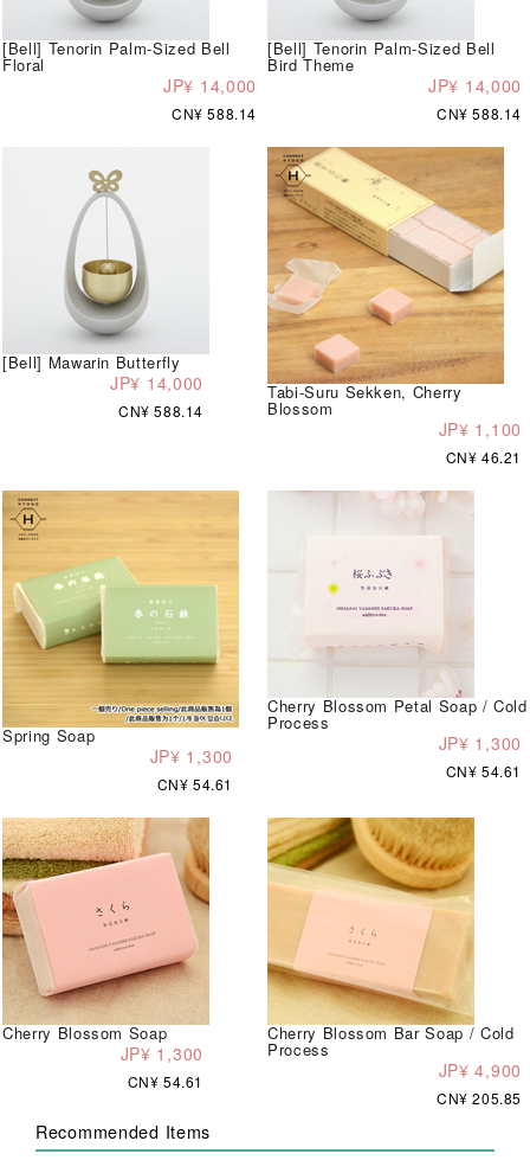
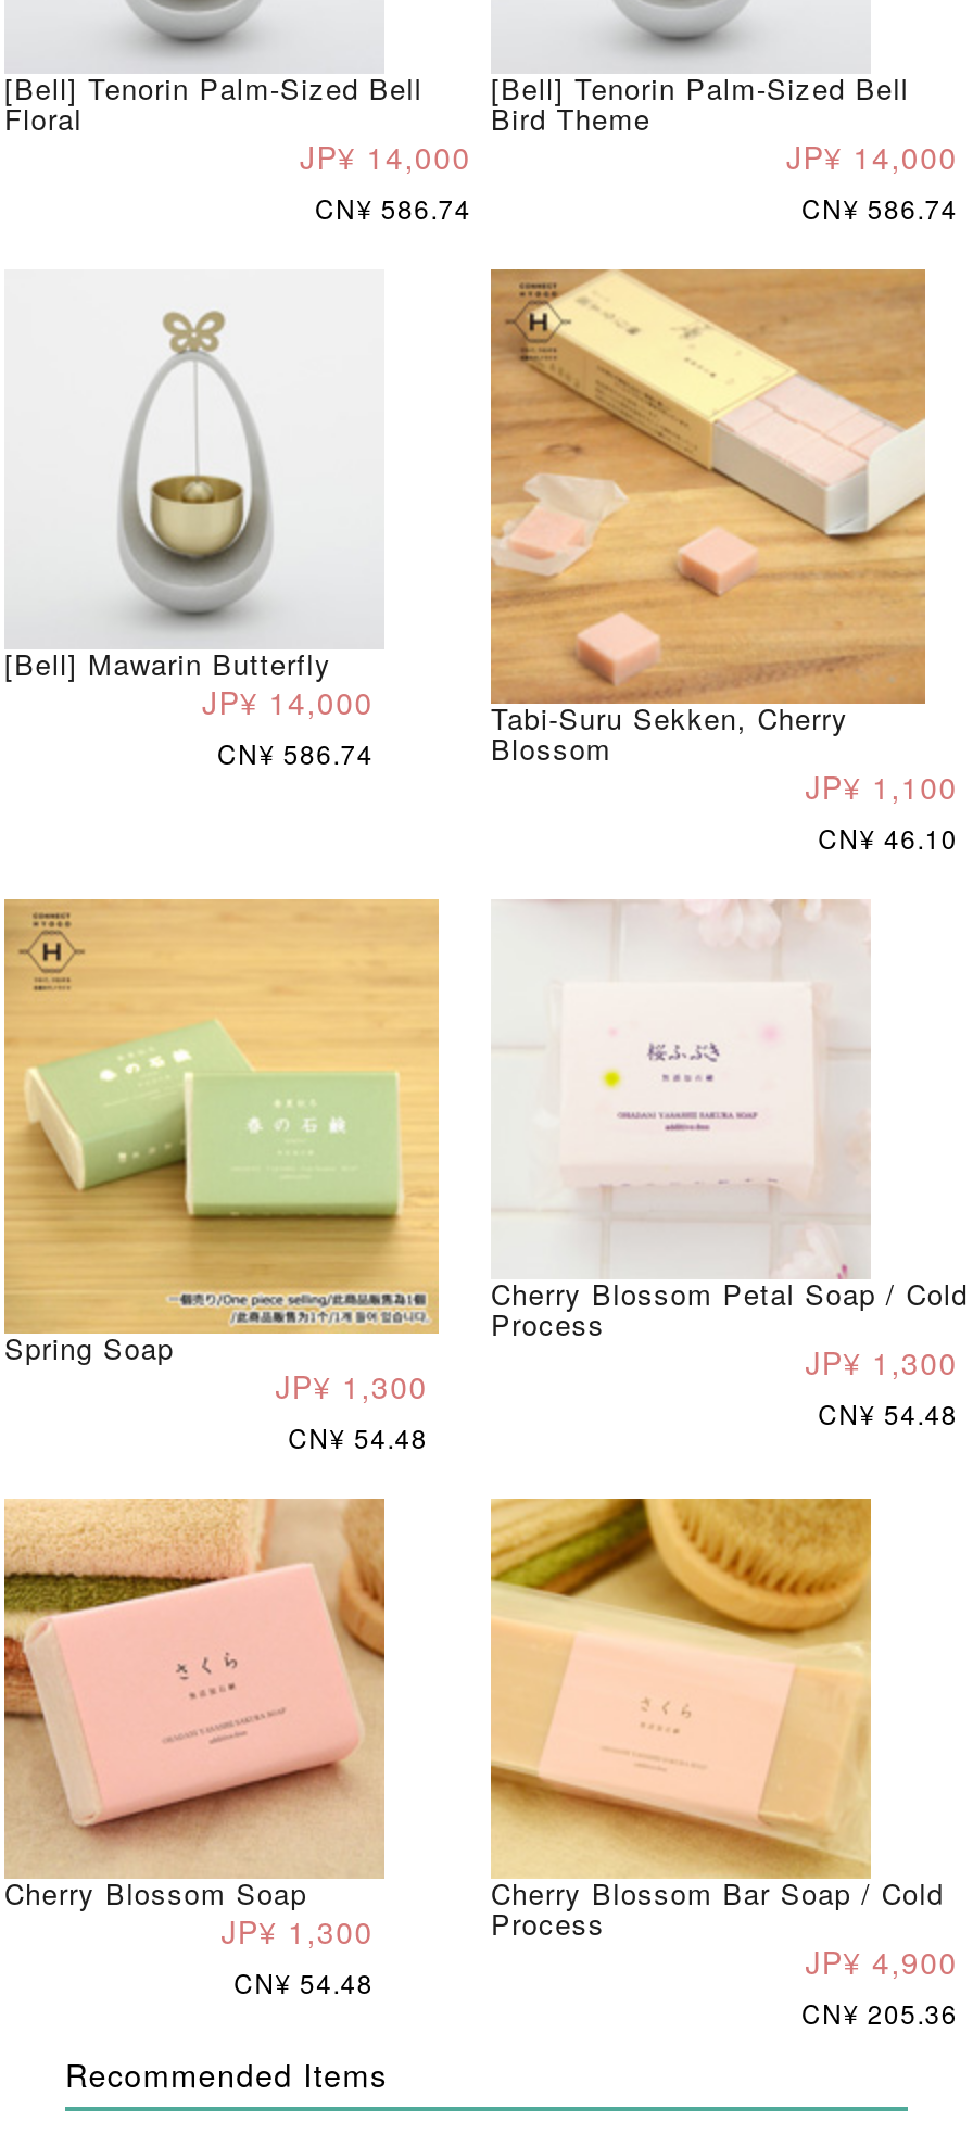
[172,103,257,123] CN¥ 588.14 -> [315,188,471,225] CN¥ 586.74
[437,103,522,123] CN¥ 588.14 -> [801,188,958,225] CN¥ 586.74
[118,400,203,420] CN¥ 588.14 -> [217,733,374,770] CN¥ 586.74
[446,446,522,466] CN¥ 46.21 -> [818,818,958,855] CN¥ 46.10
[446,760,522,780] CN¥ 54.61 -> [818,1394,958,1431] CN¥ 54.48
[157,773,233,794] CN¥ 54.61 -> [288,1418,428,1455] CN¥ 54.48
[127,1071,203,1091] CN¥ 54.61 -> [234,1963,374,2000] CN¥ 54.48
[437,1087,522,1108] CN¥ 205.85 -> [801,1993,958,2030] CN¥ 205.36

